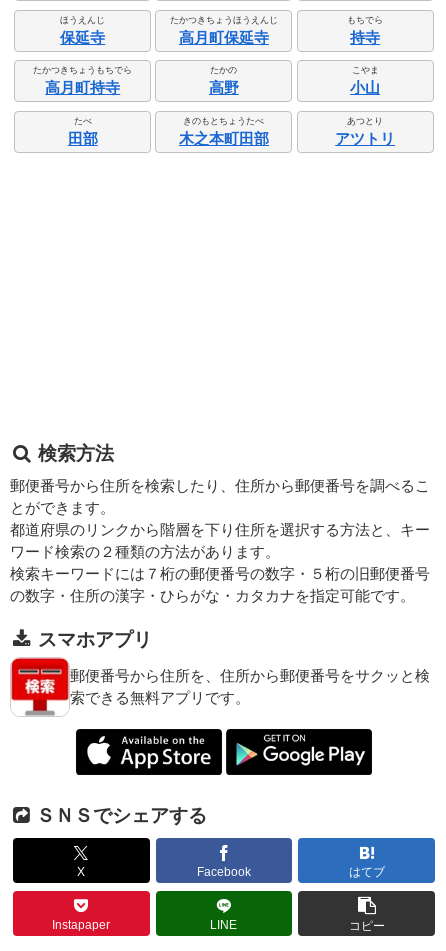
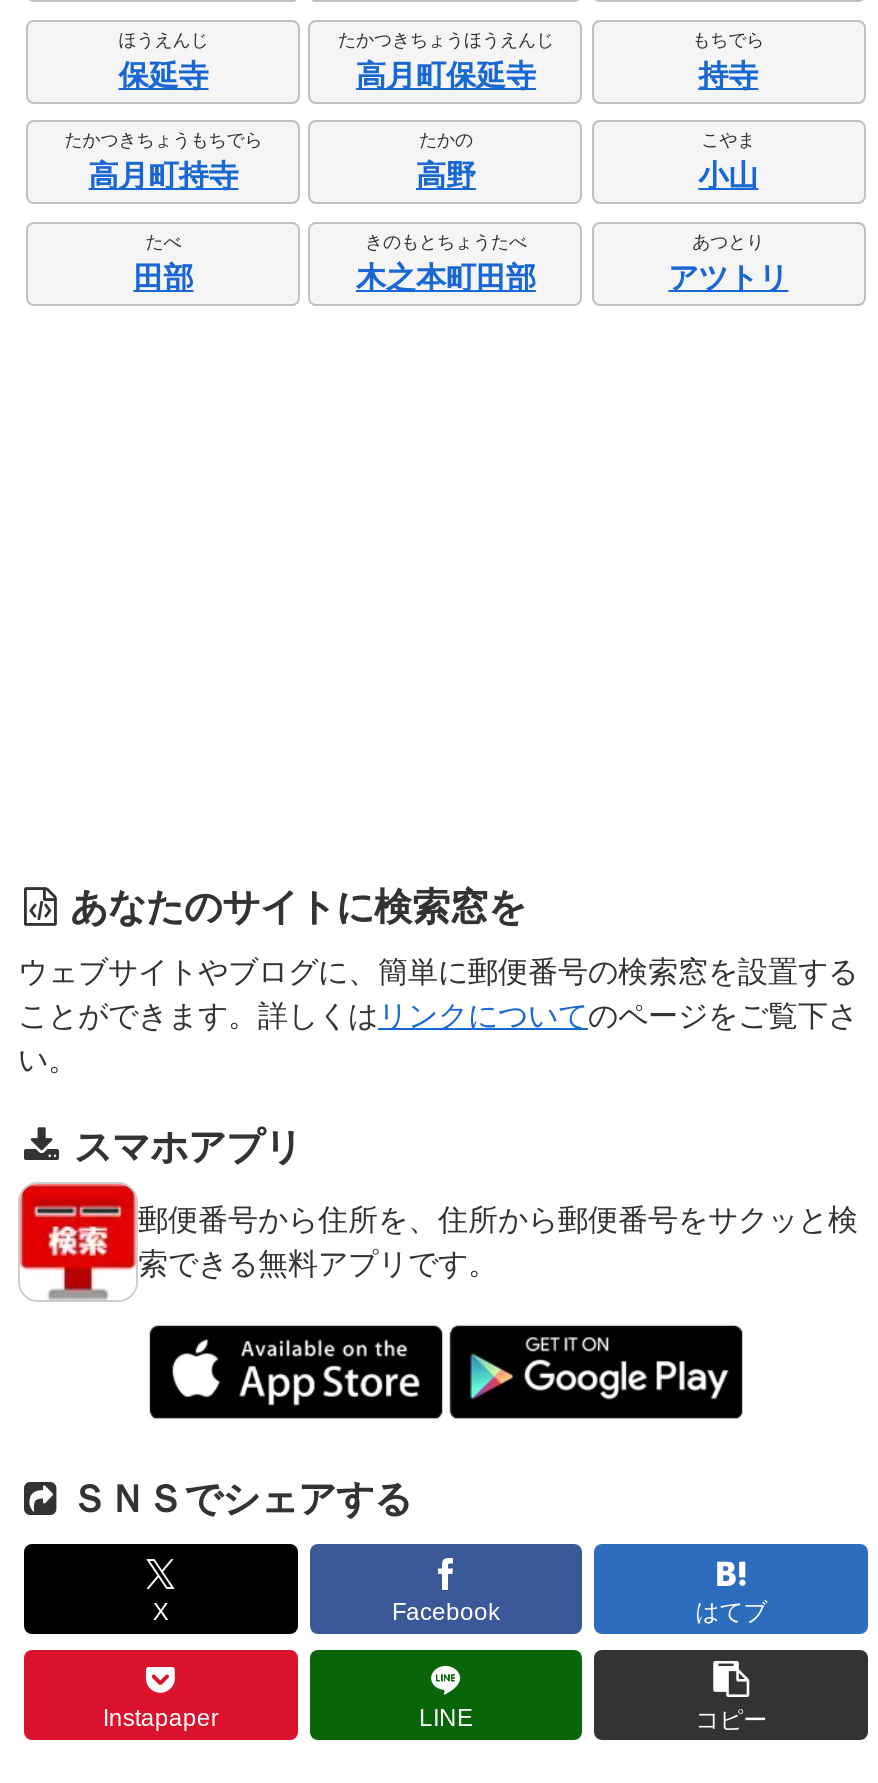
[38,443,114,464] 検索方法 -> [70,887,526,929] あなたのサイトに検索窓を
[10,477,430,604] 郵便番号から住所を検索したり、住所から郵便番号を調べるこ | とができます。 | 都道府県のリンクから階層を下り住所を選択する方法と、キー | ワード検索の２種類の方法があります。 | 検索キーワードには７桁の郵便番号の数字・５桁の旧郵便番号 | の数字・住所の漢字・ひらがな・カタカナを指定可能です。 -> [18,955,858,1077] ウェブサイトやブログに、簡単に郵便番号の検索窓を設置する | ことができます。詳しくはリンクについてのページをご覧下さ | い。

